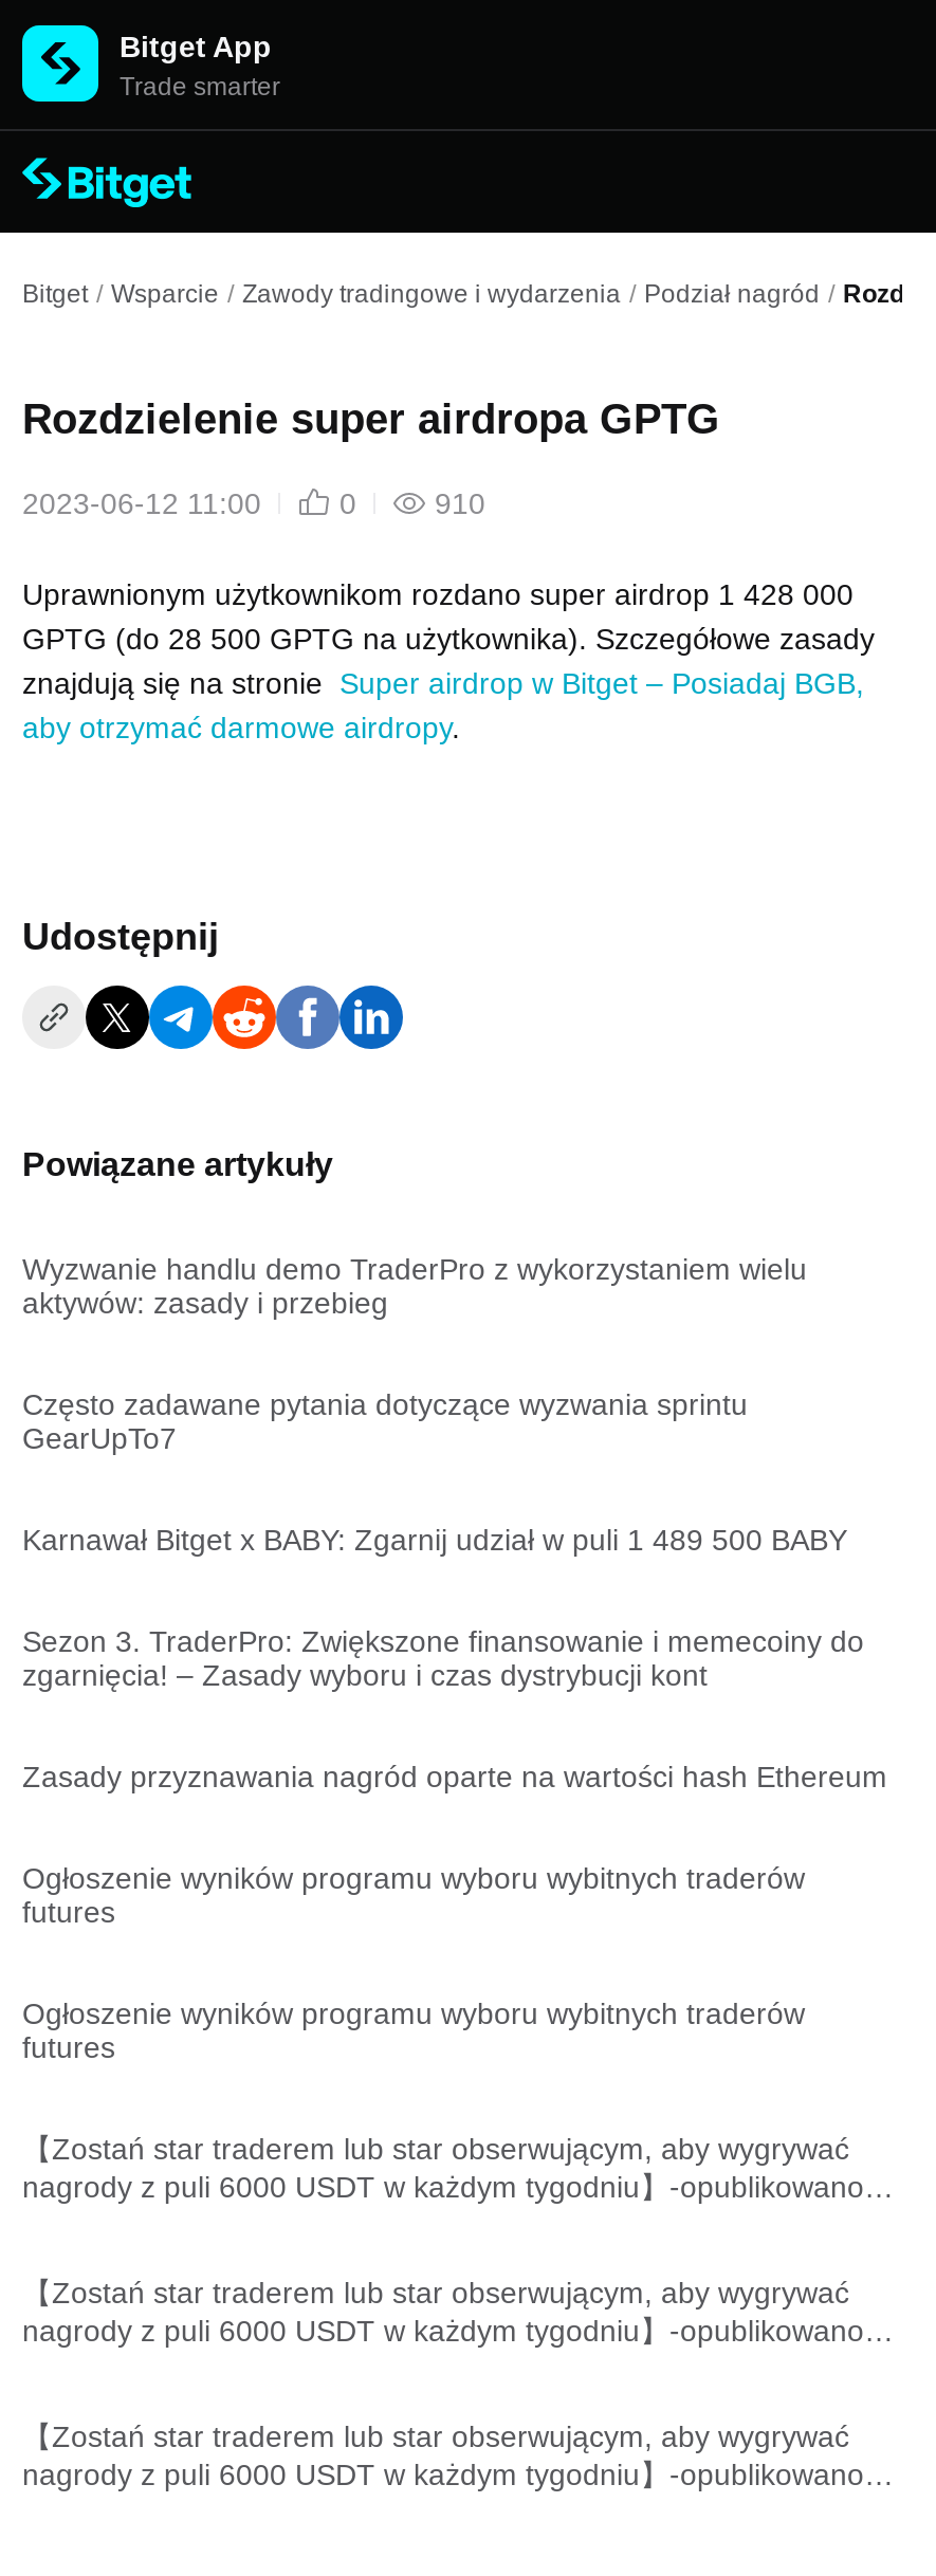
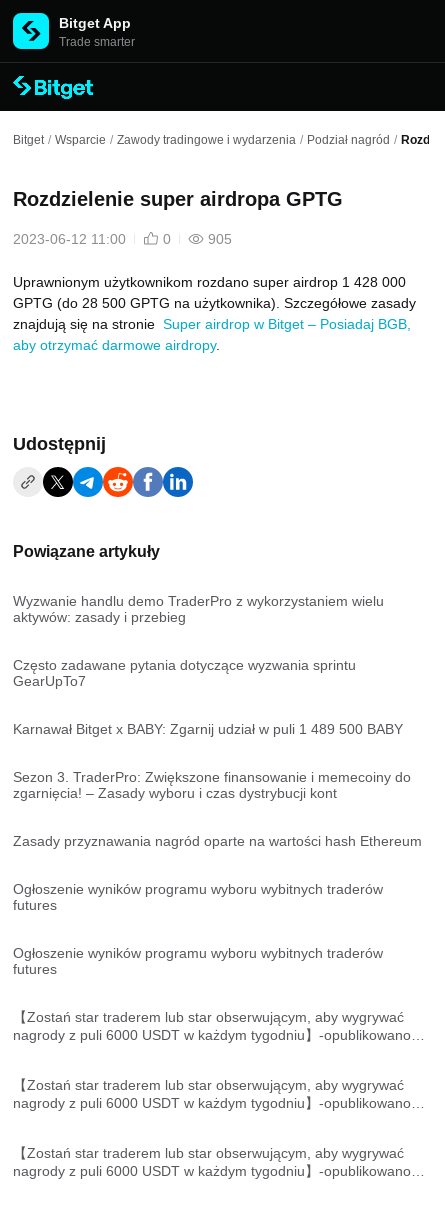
[435,486,485,520] 910 -> [208,231,232,247] 905

